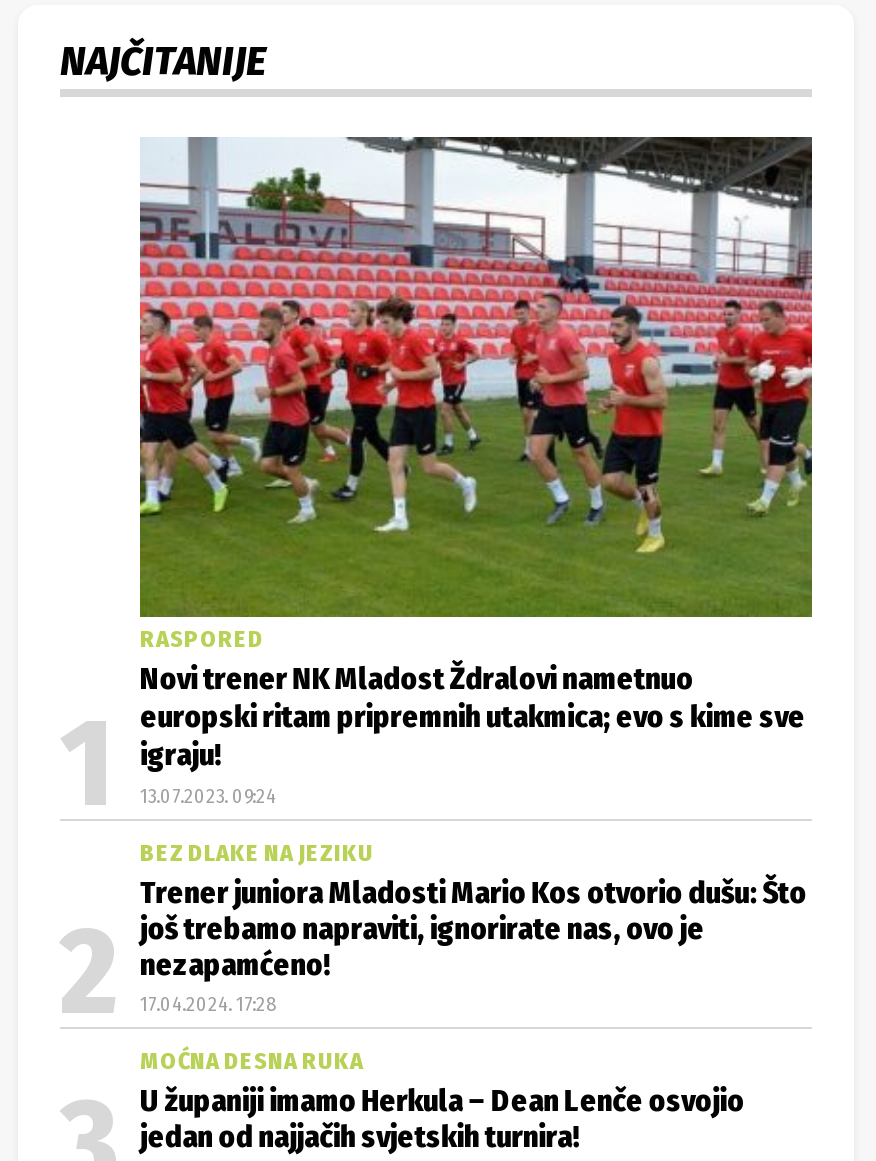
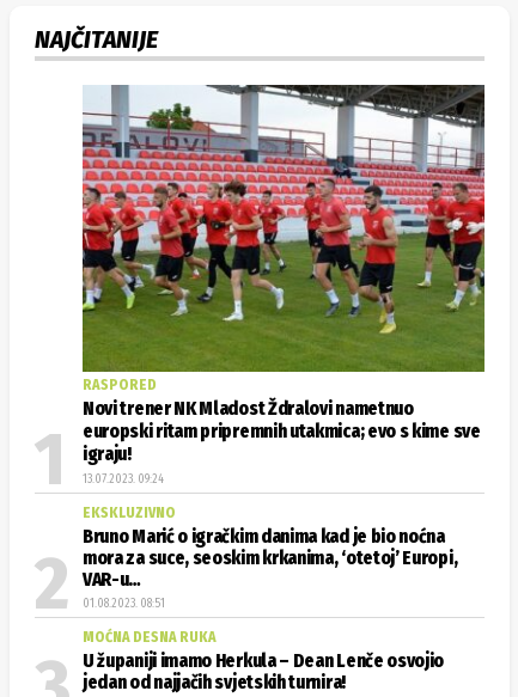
[140,839,807,1017] BEZ DLAKE NA JEZIKU | Trener juniora Mladosti Mario Kos otvorio dušu: Što | još trebamo napraviti, ignorirate nas, ovo je | nezapamćeno! | 17.04.2024. 17:28 -> [83,505,457,611] EKSKLUZIVNO | Bruno Marić o igračkim danima kad je bio noćna | mora za suce, seoskim krkanima, ‘otetoj’ Europi, | VAR-u… | 01.08.2023. 08:51

